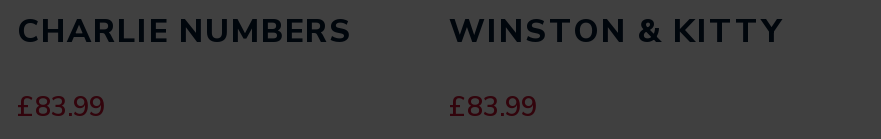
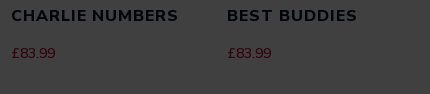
[449,9,783,53] WINSTON & KITTY -> [227,5,358,27] BEST BUDDIES

